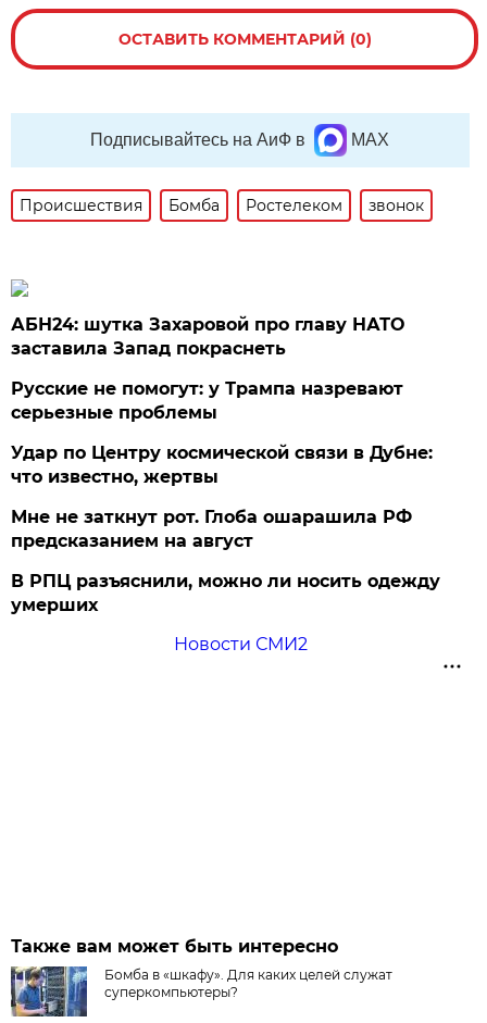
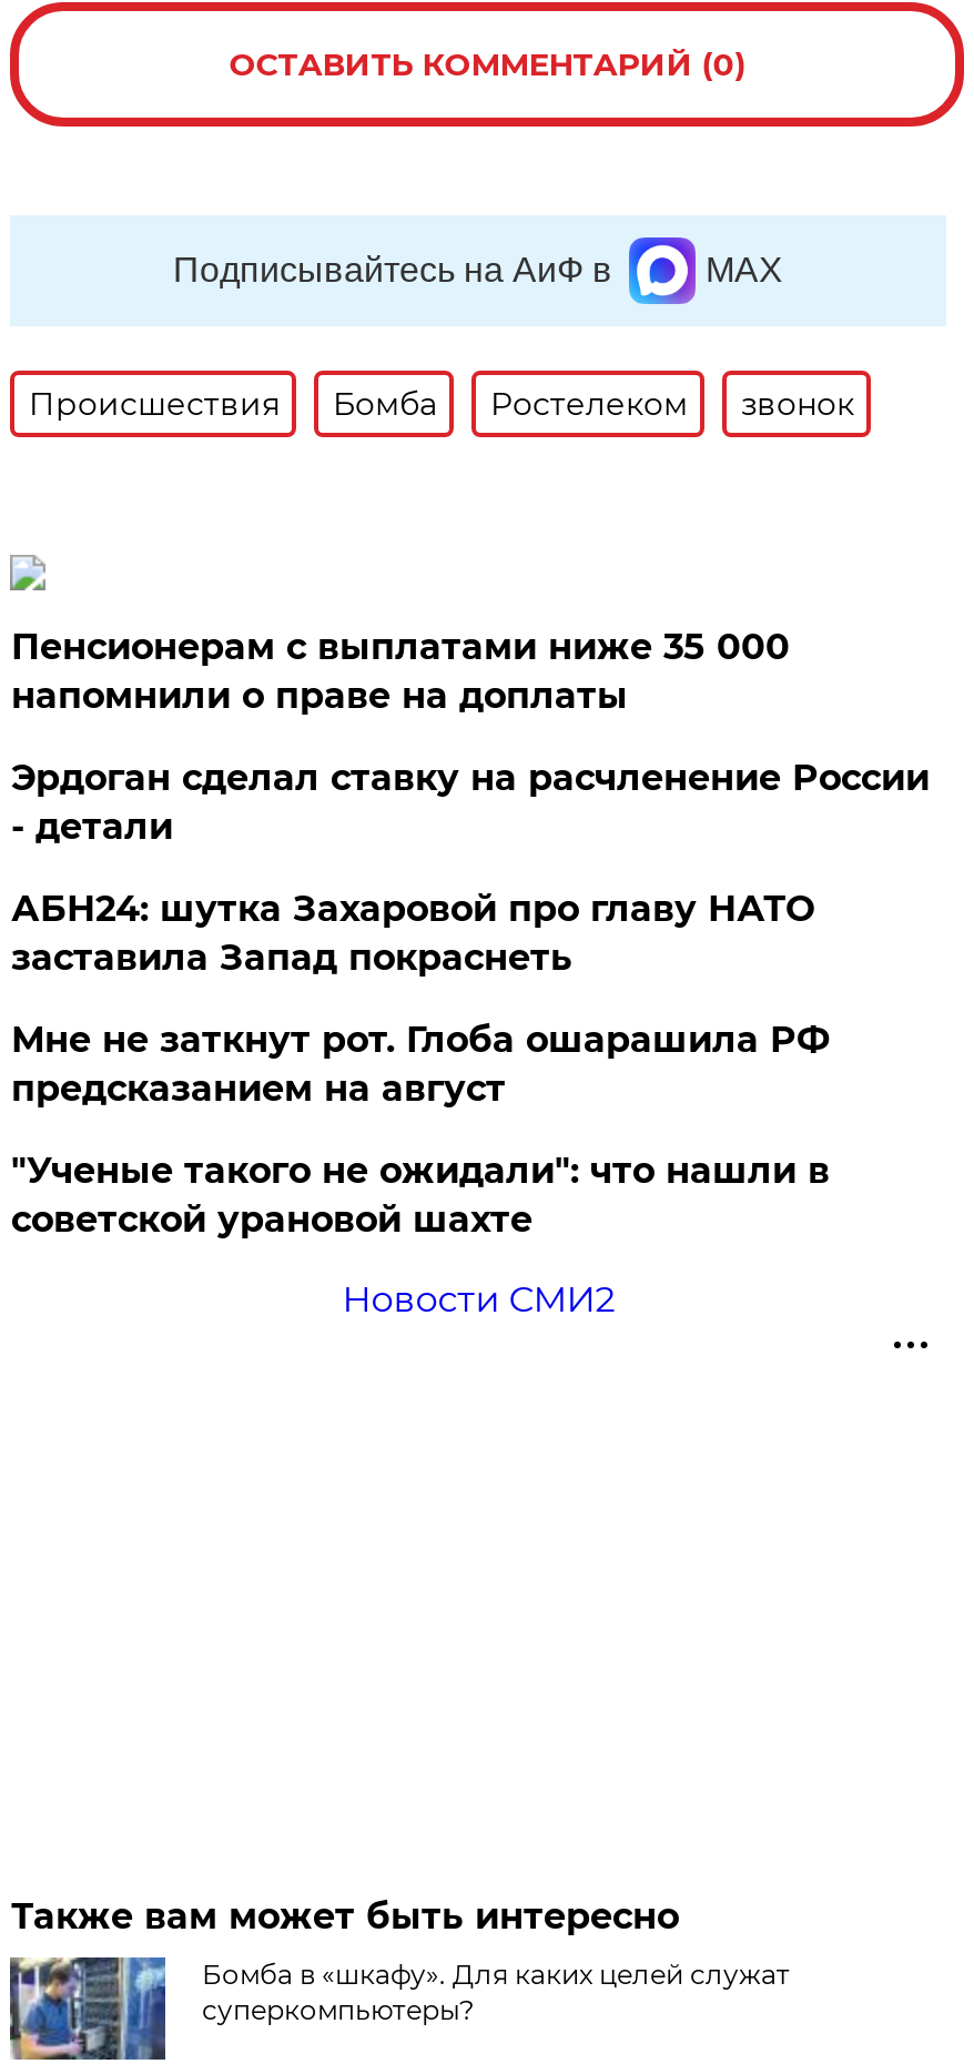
none -> [11,626,929,848] Пенсионерам с выплатами ниже 35 000 | напомнили о праве на доплаты | Эрдоган сделал ставку на расчленение России | - детали
moved [11,314,405,359] -> [11,888,814,979]: АБН24: шутка Захаровой про главу НАТО | заставила Запад покраснеть
[11,378,433,487] Русские не помогут: у Трампа назревают | серьезные проблемы | Удар по Центру космической связи в Дубне: | что известно, жертвы -> none
[11,571,441,615] В РПЦ разъяснили, можно ли носить одежду | умерших -> [11,1149,830,1240] "Ученые такого не ожидали": что нашли в | советской урановой шахте

